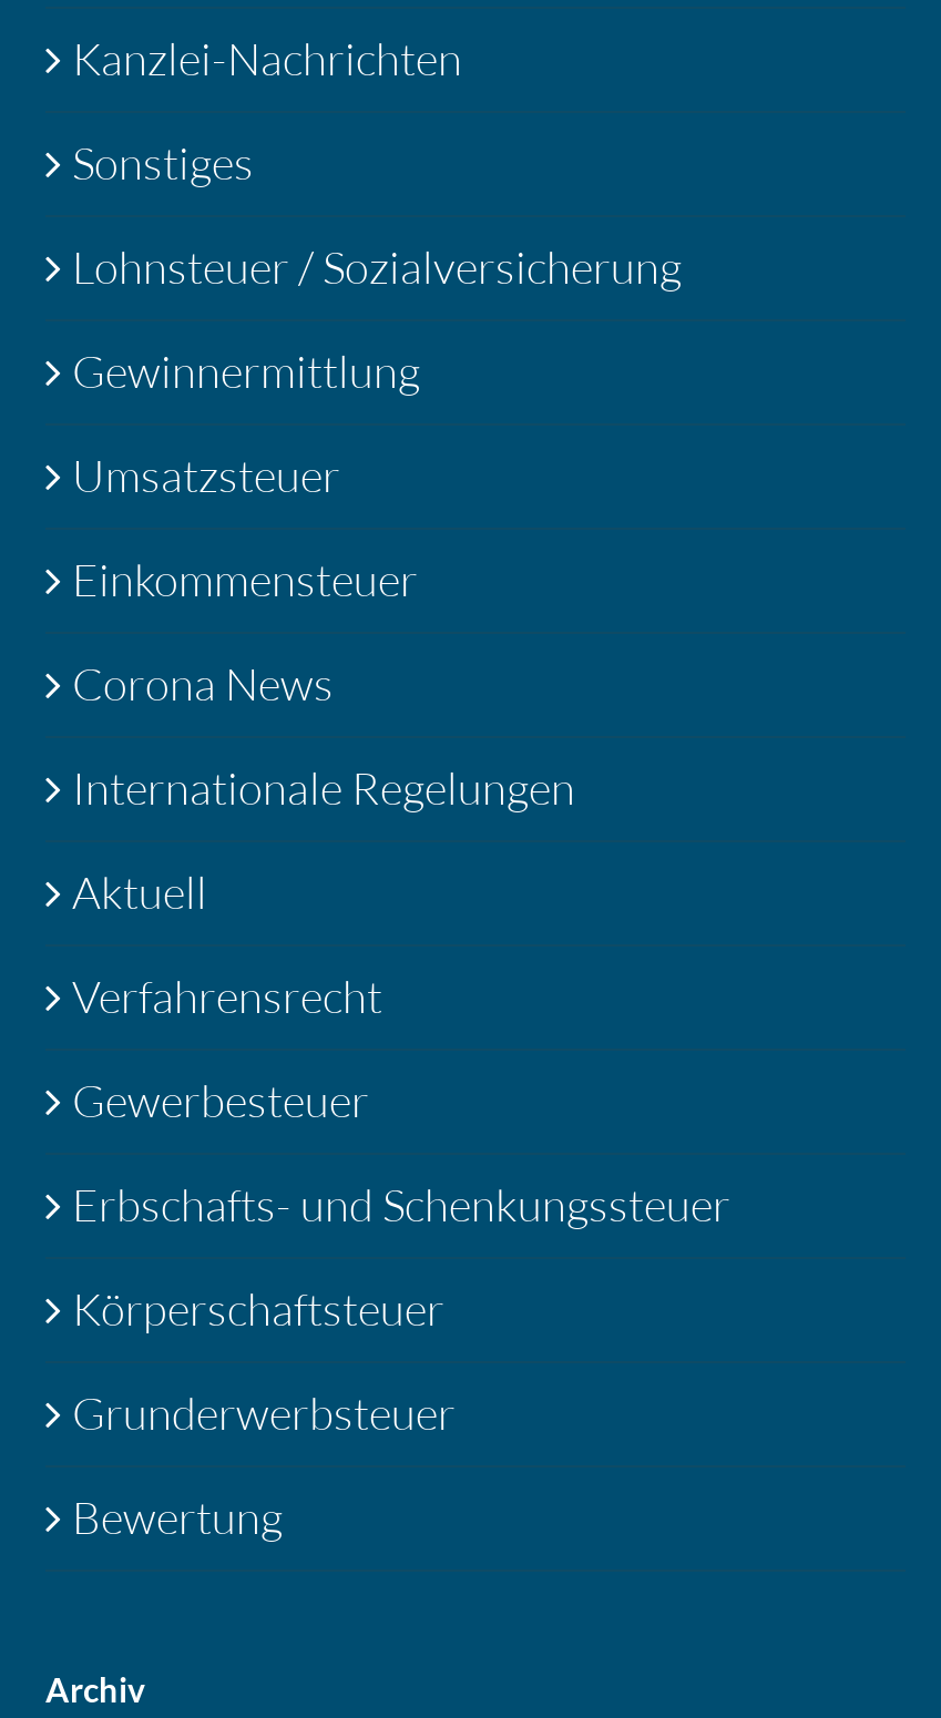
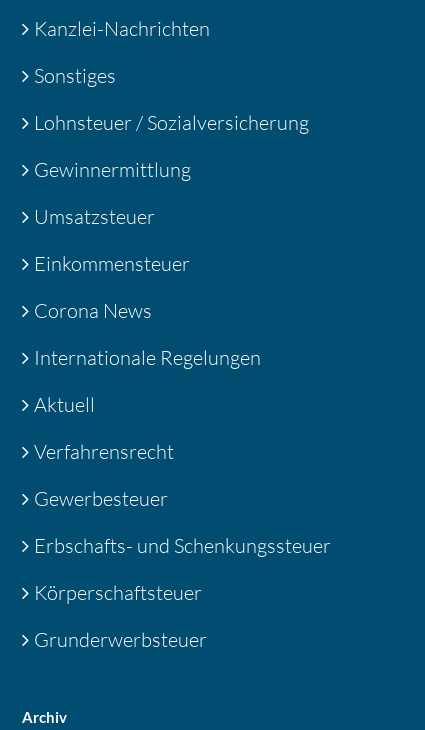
[72,1489,283,1544] Bewertung -> none

